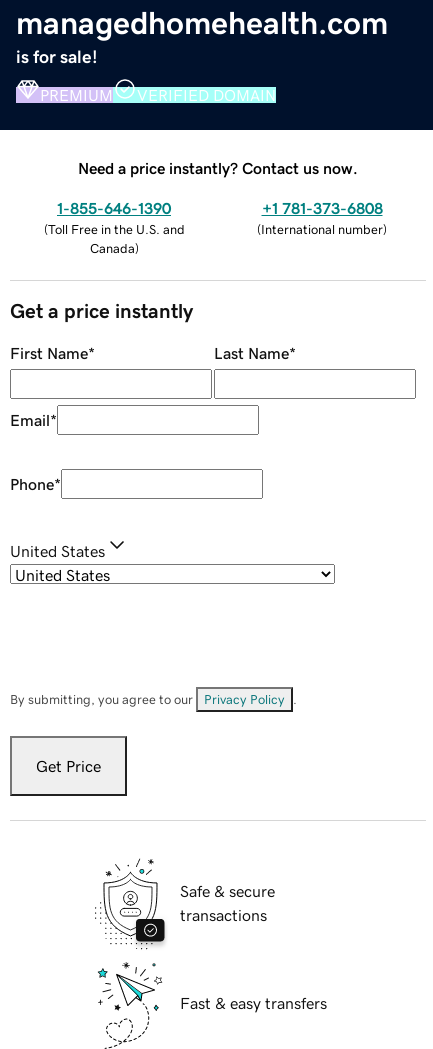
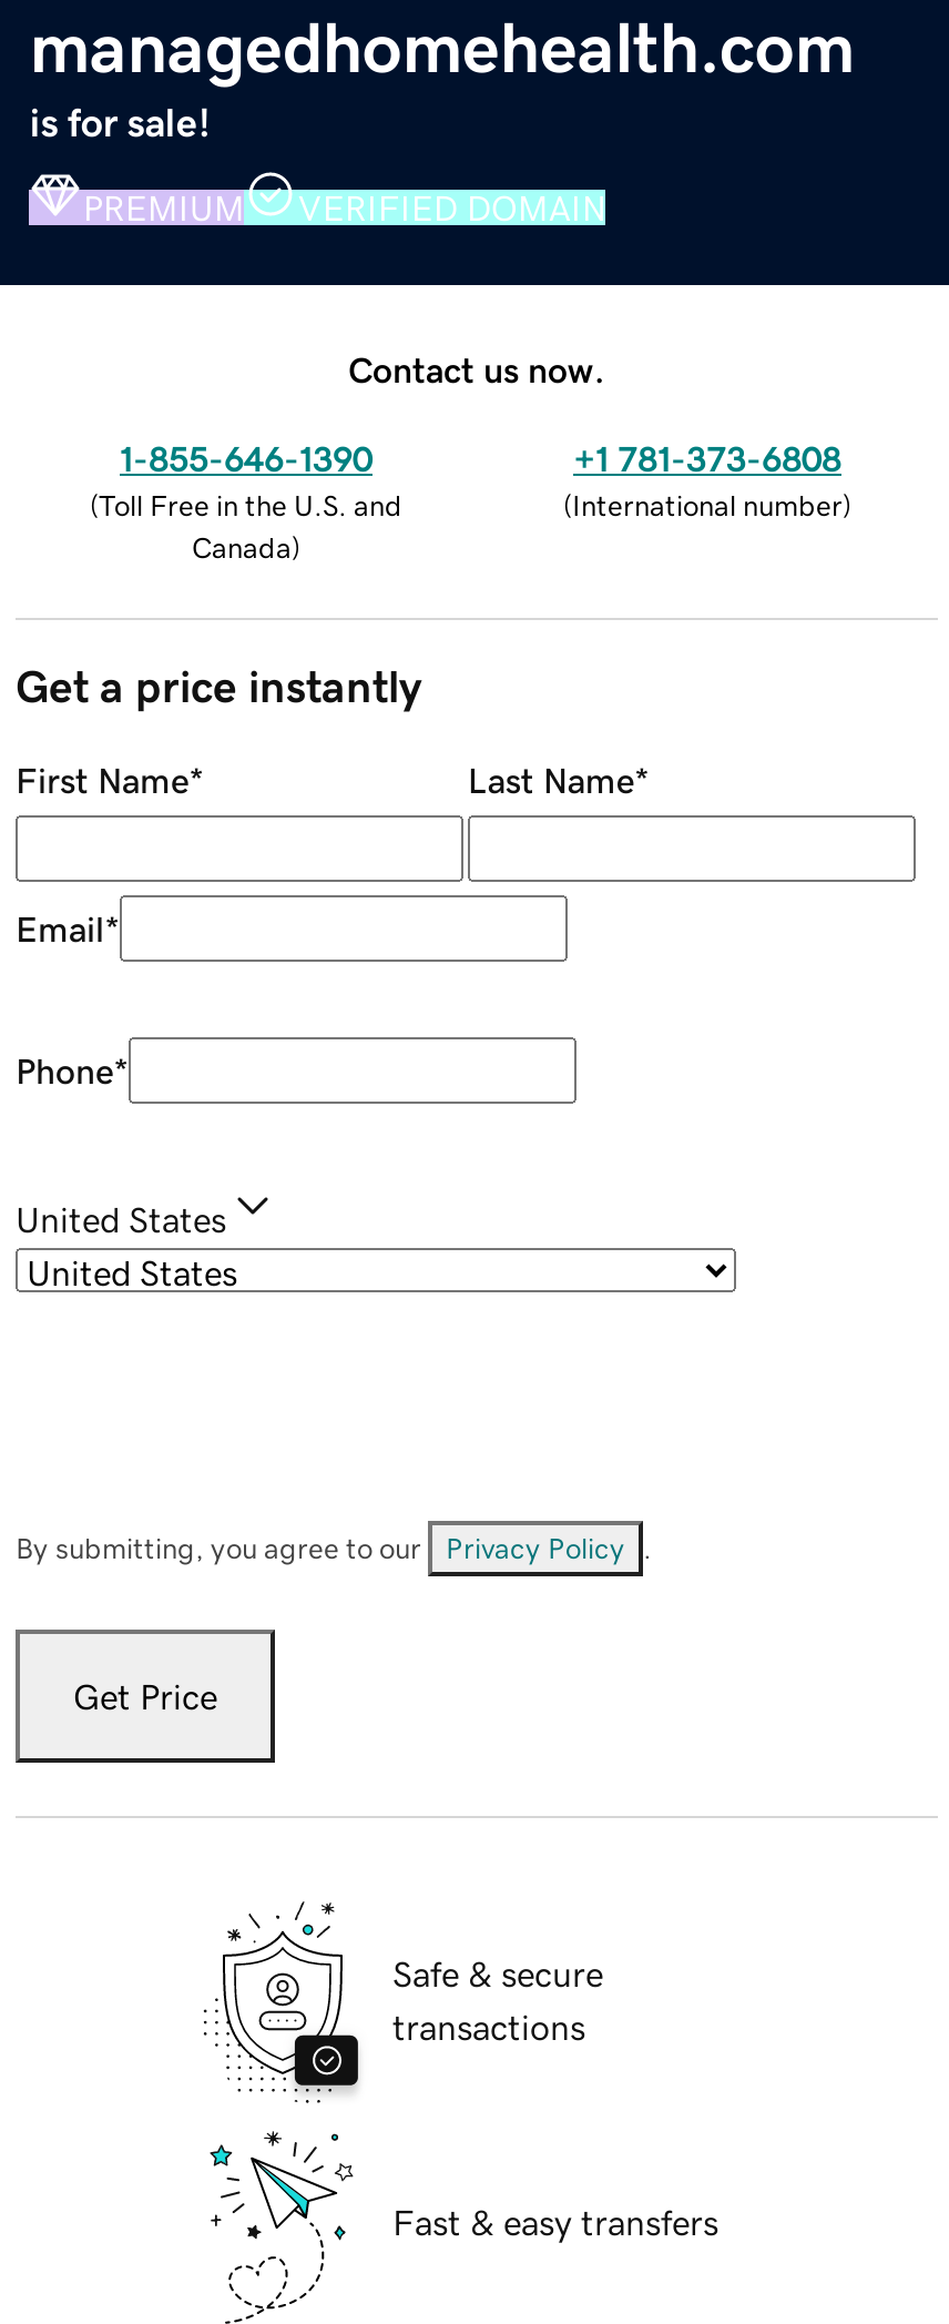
[78,160,358,176] Need a price instantly? Contact us now. -> [348,351,605,386] Contact us now.

